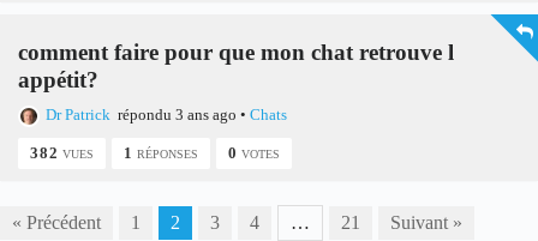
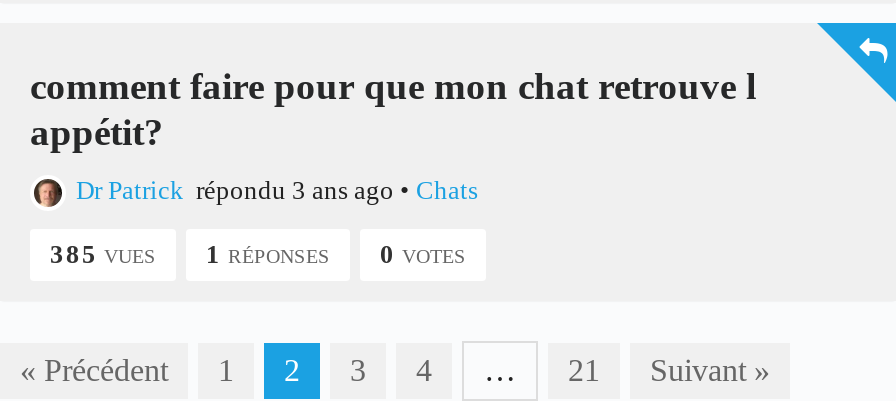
[30,144,280,162] 382 VUES 1 RÉPONSES 0 VOTES -> [50,239,466,269] 385 VUES 1 RÉPONSES 0 VOTES

